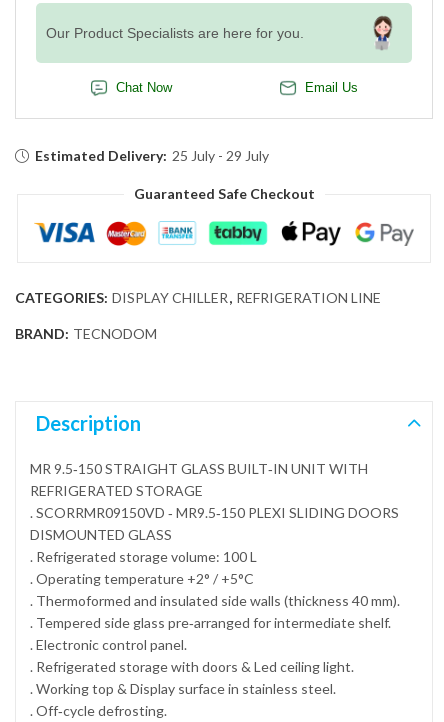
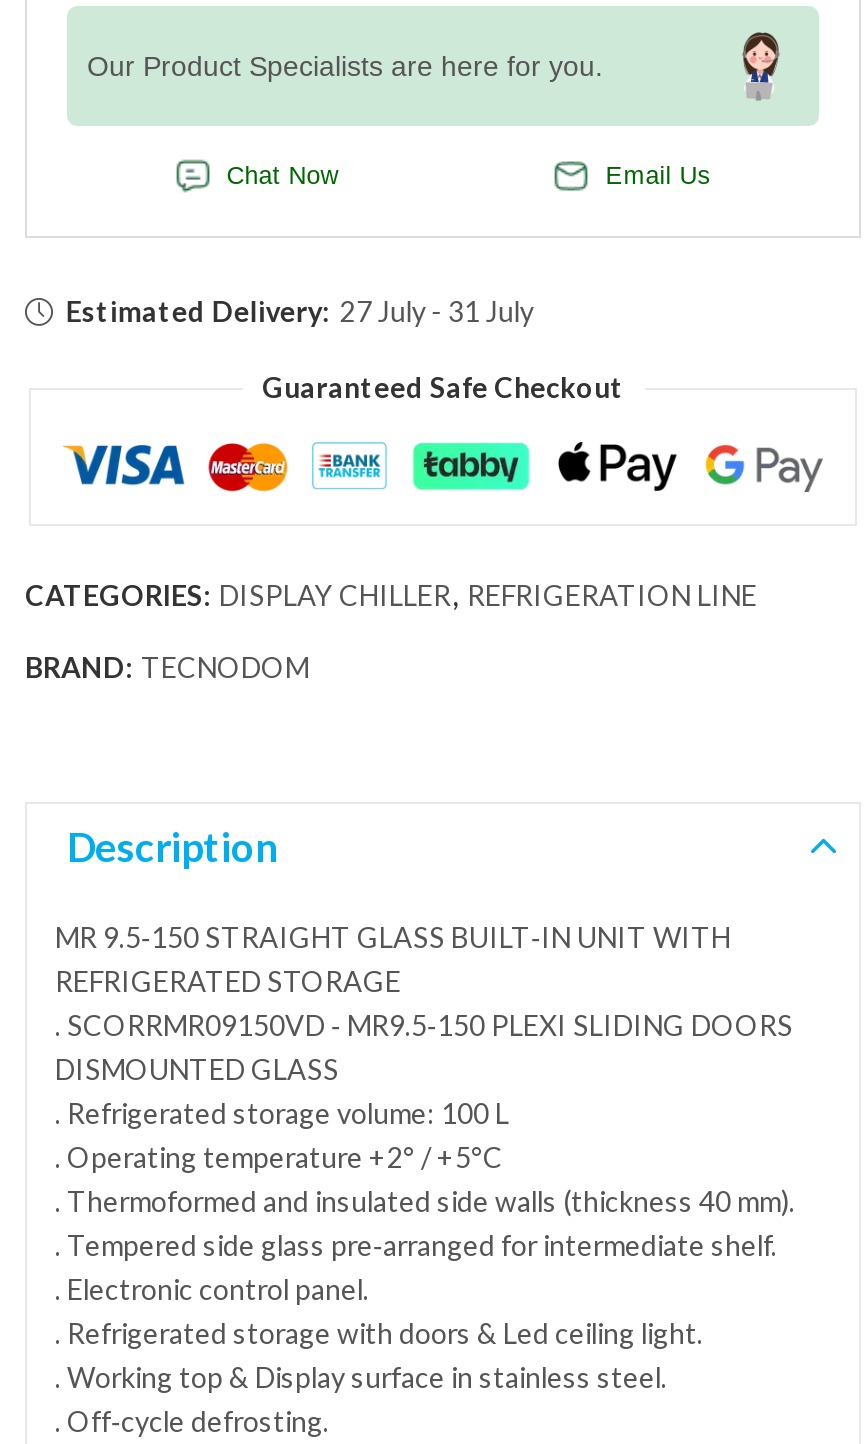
[35,147,269,164] Estimated Delivery: 25 July - 29 July -> [66,294,534,328] Estimated Delivery: 27 July - 31 July

